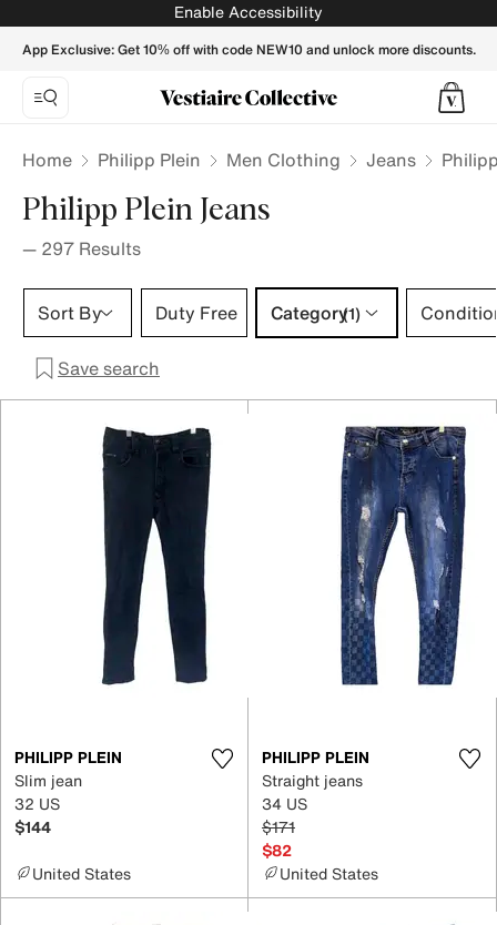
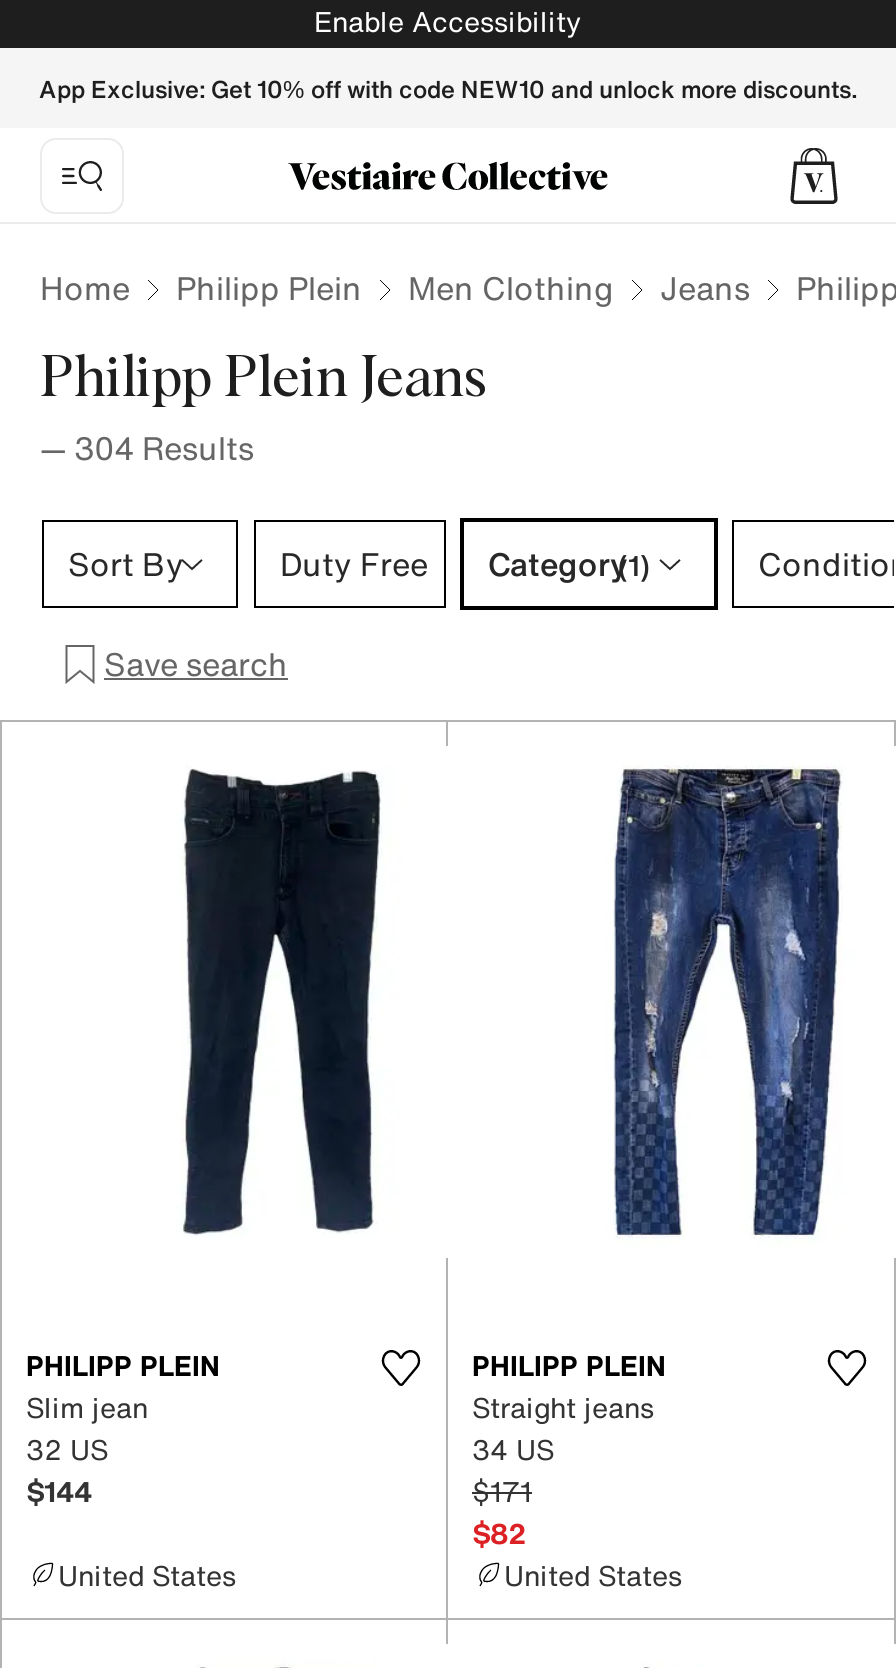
[22,235,141,262] — 297 Results -> [40,424,254,472] — 304 Results

